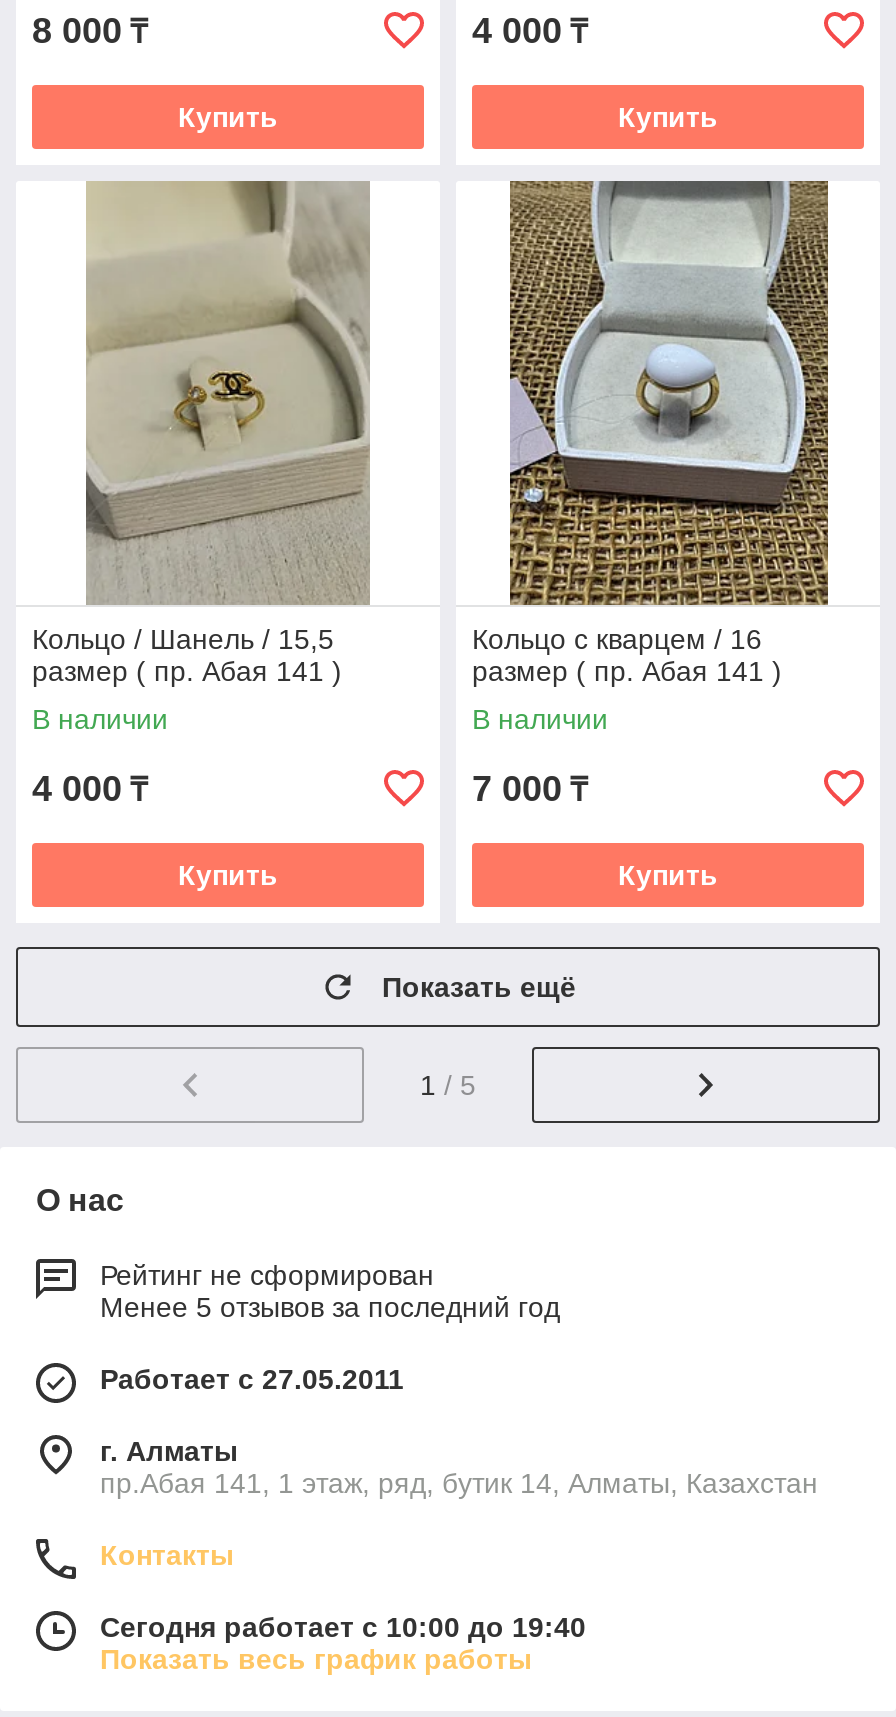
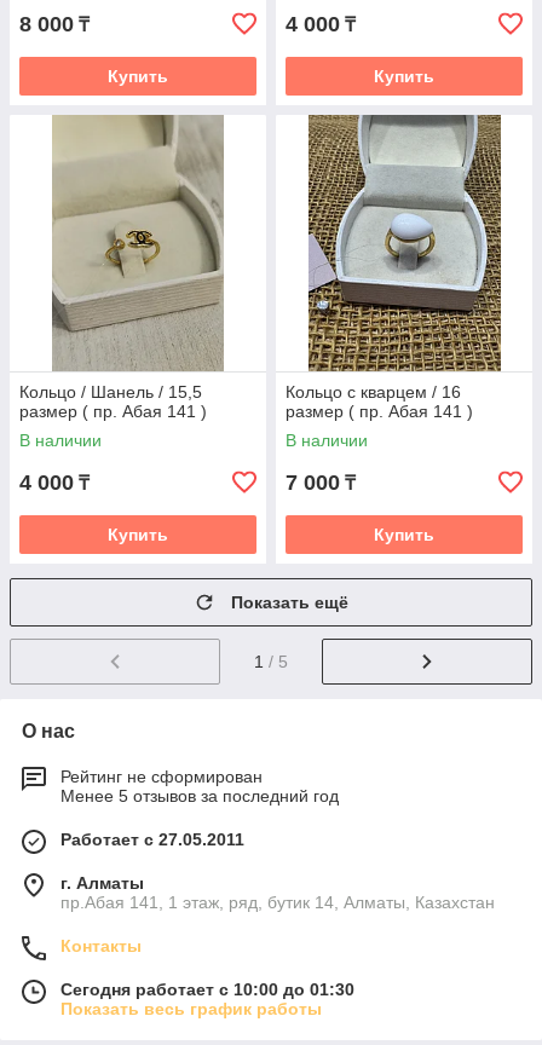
[100,1611,586,1643] Сегодня работает с 10:00 до 19:40 -> [60,980,354,999] Сегодня работает с 10:00 до 01:30

